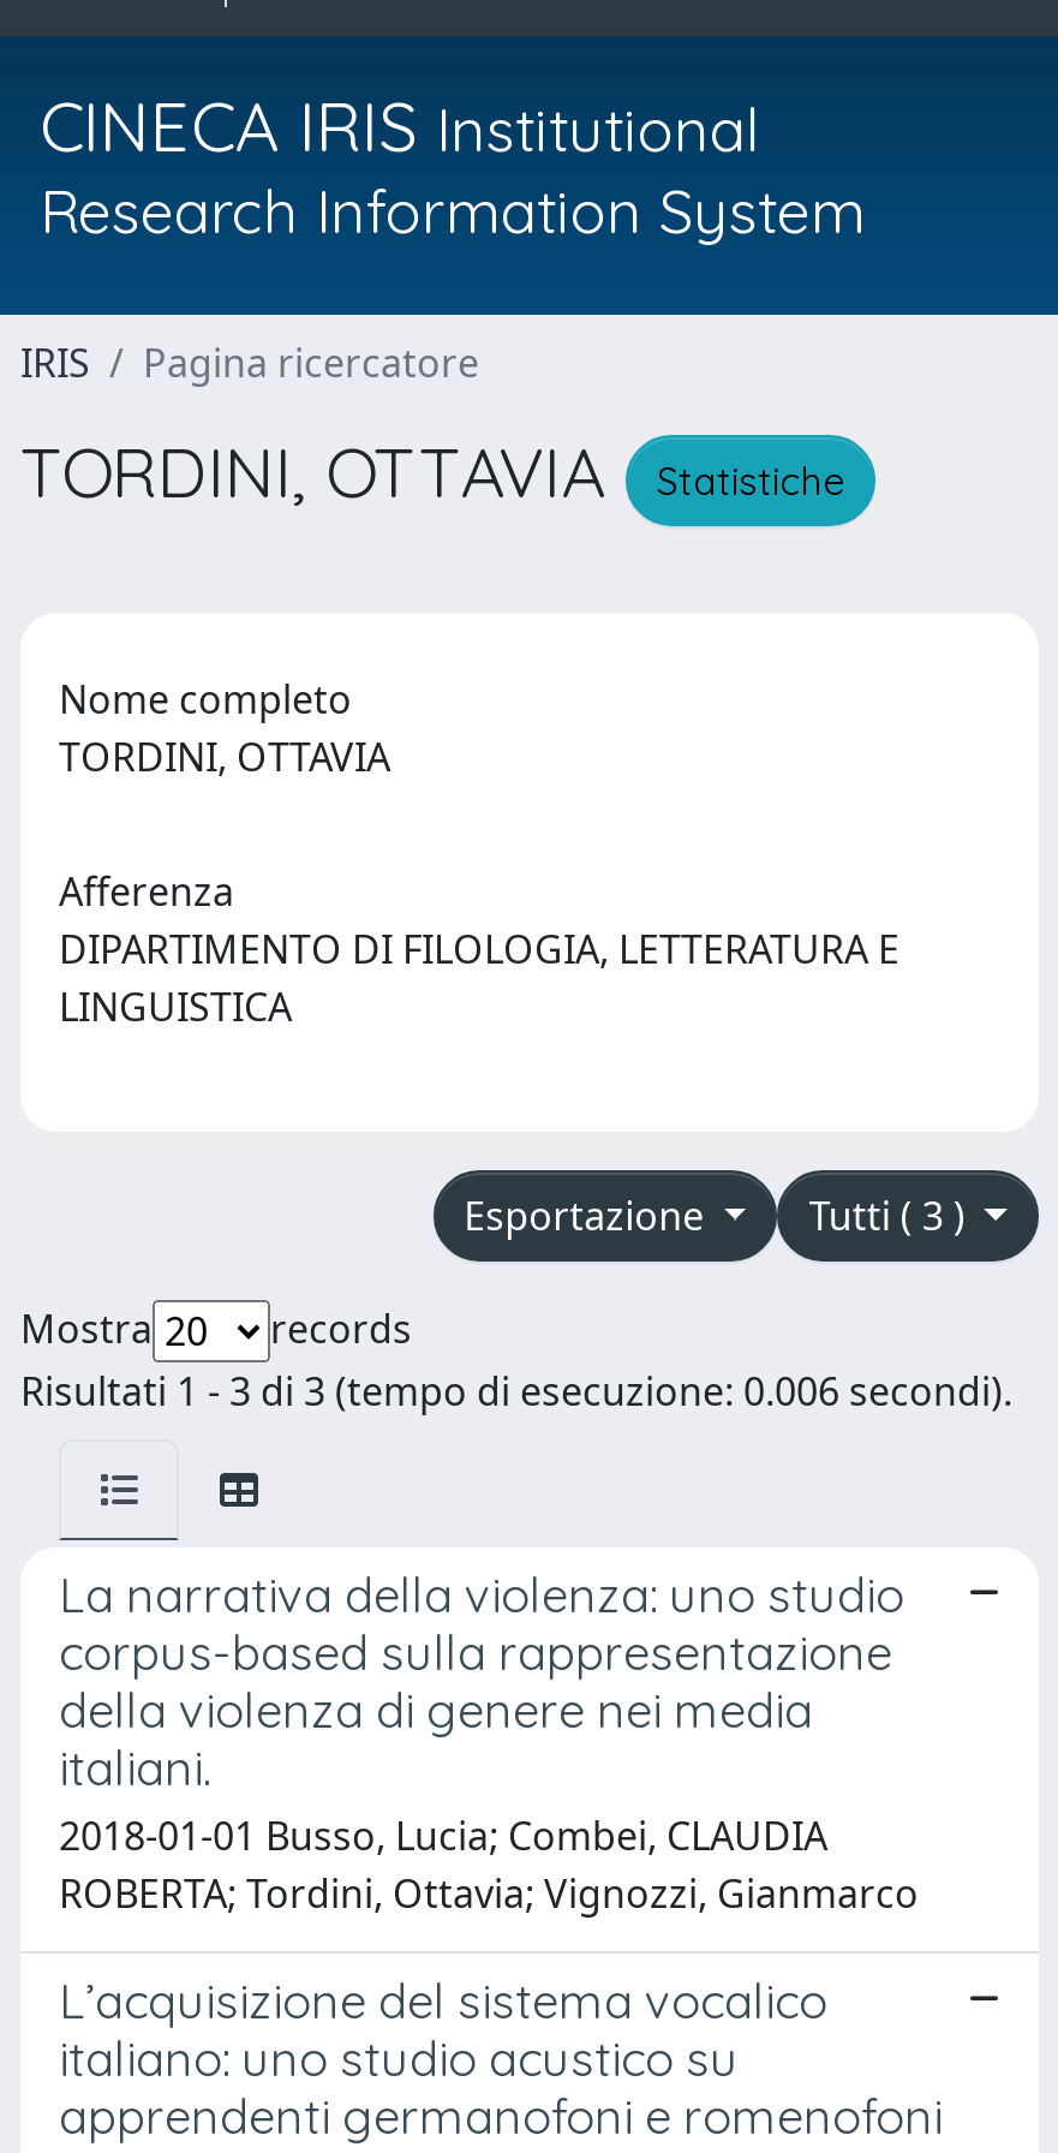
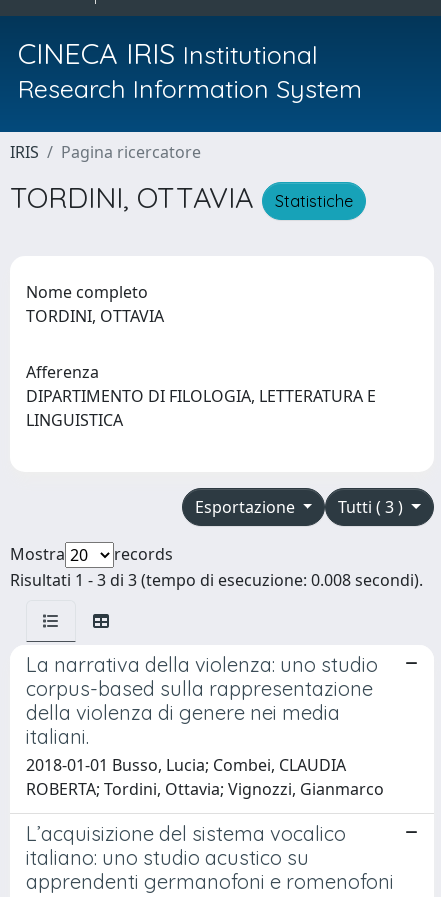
[20,1364,1012,1417] Risultati 1 - 3 di 3 (tempo di esecuzione: 0.006 secondi). -> [10,569,423,591] Risultati 1 - 3 di 3 (tempo di esecuzione: 0.008 secondi).

